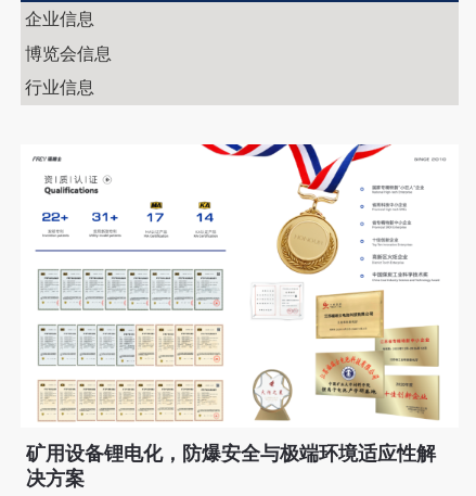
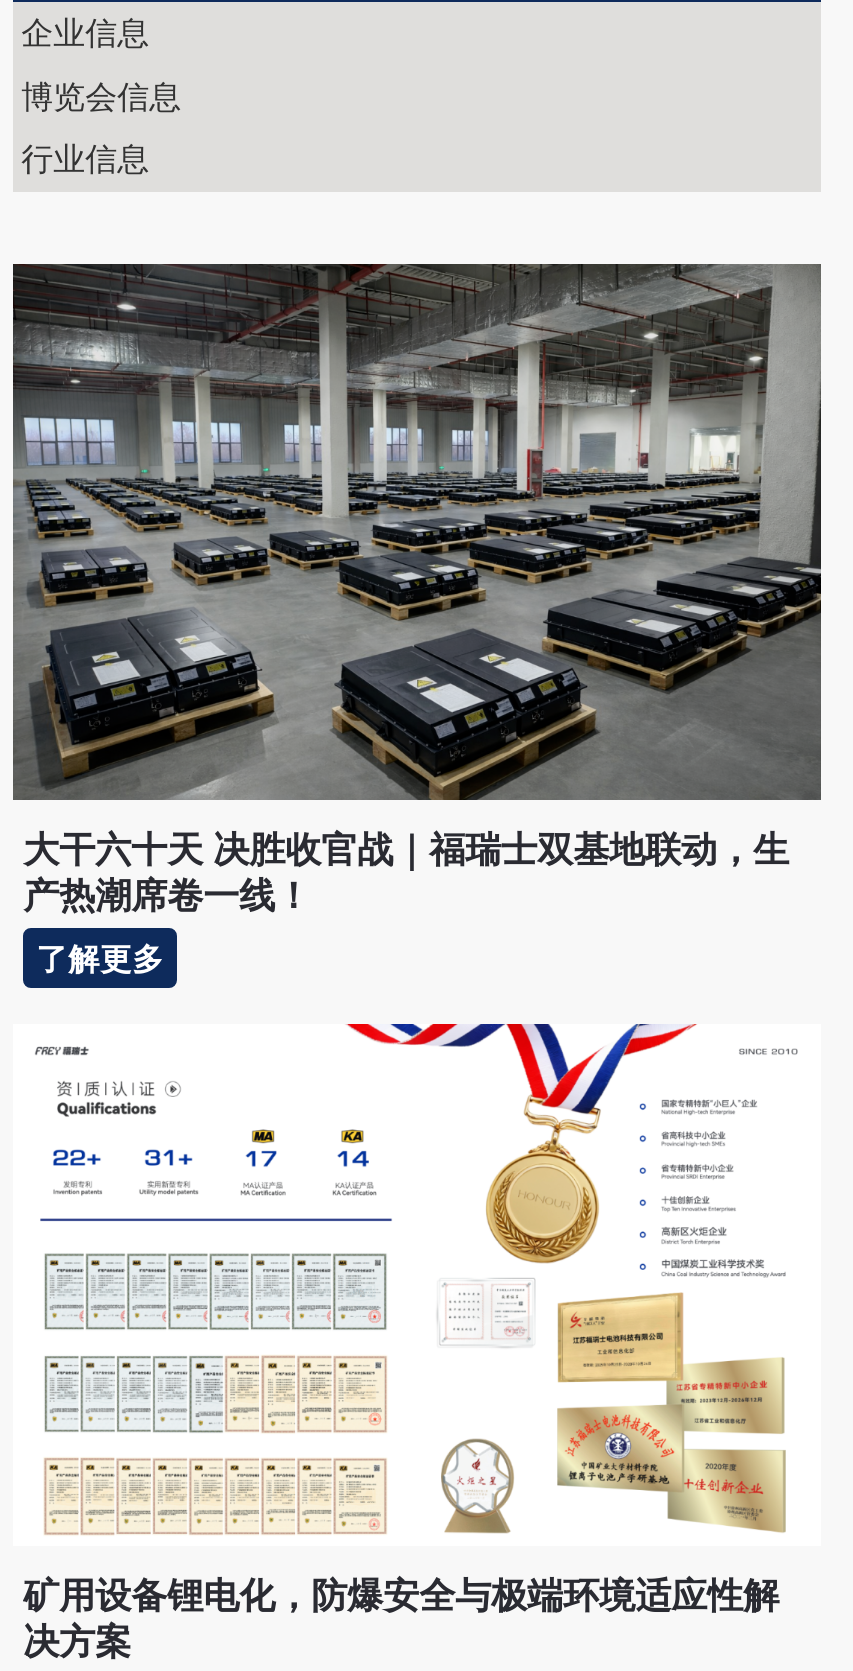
none -> [11,262,823,980] [image] | 大干六十天 决胜收官战｜福瑞士双基地联动，生 | 产热潮席卷一线！ | 了解更多

